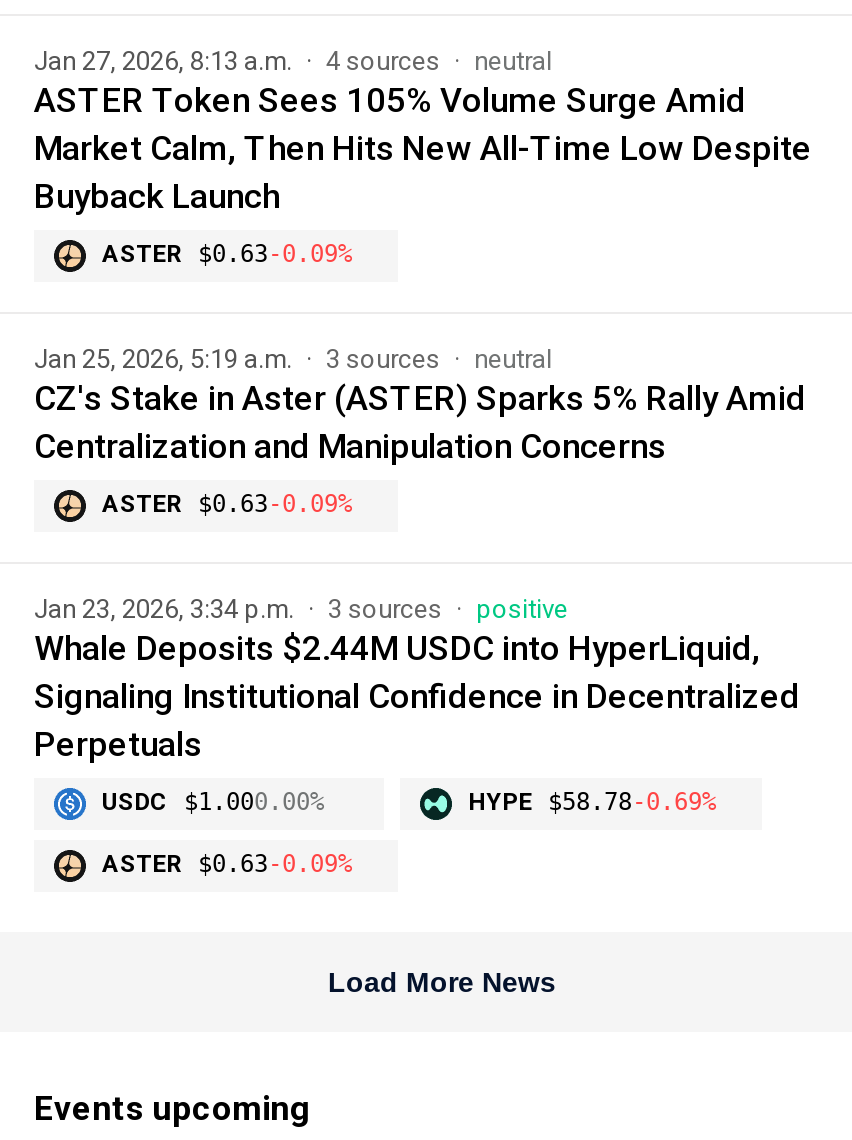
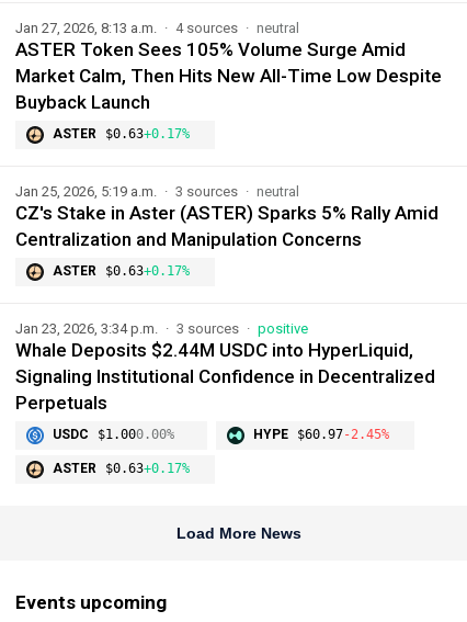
[102,239,352,267] ASTER $0.63 -0.09% -> [53,126,190,141] ASTER $0.63 +0.17%
[102,489,352,517] ASTER $0.63 -0.09% -> [53,263,190,278] ASTER $0.63 +0.17%
[468,787,716,815] HYPE $58.78 -0.69% -> [253,426,389,442] HYPE $60.97 -2.45%
[102,849,352,877] ASTER $0.63 -0.09% -> [53,460,190,476] ASTER $0.63 +0.17%

